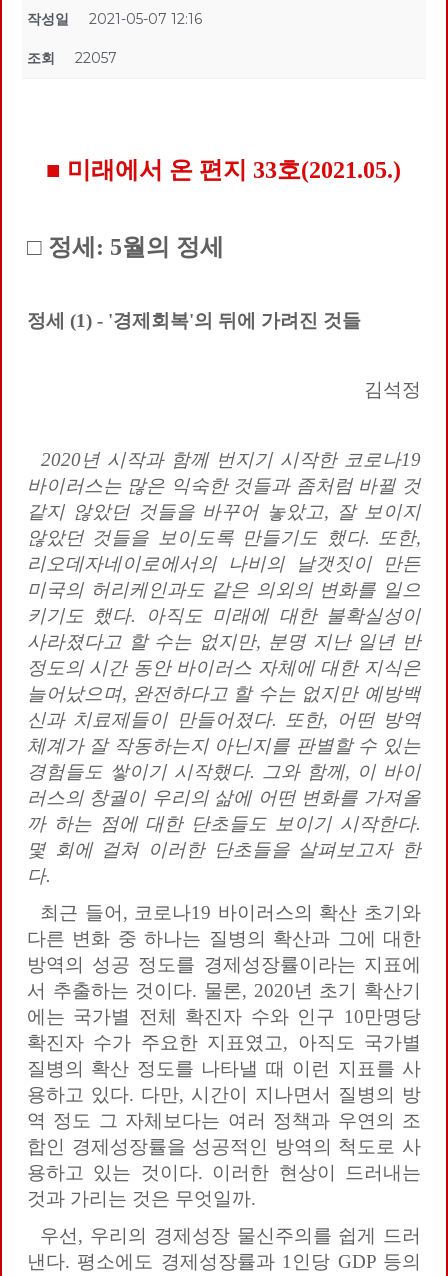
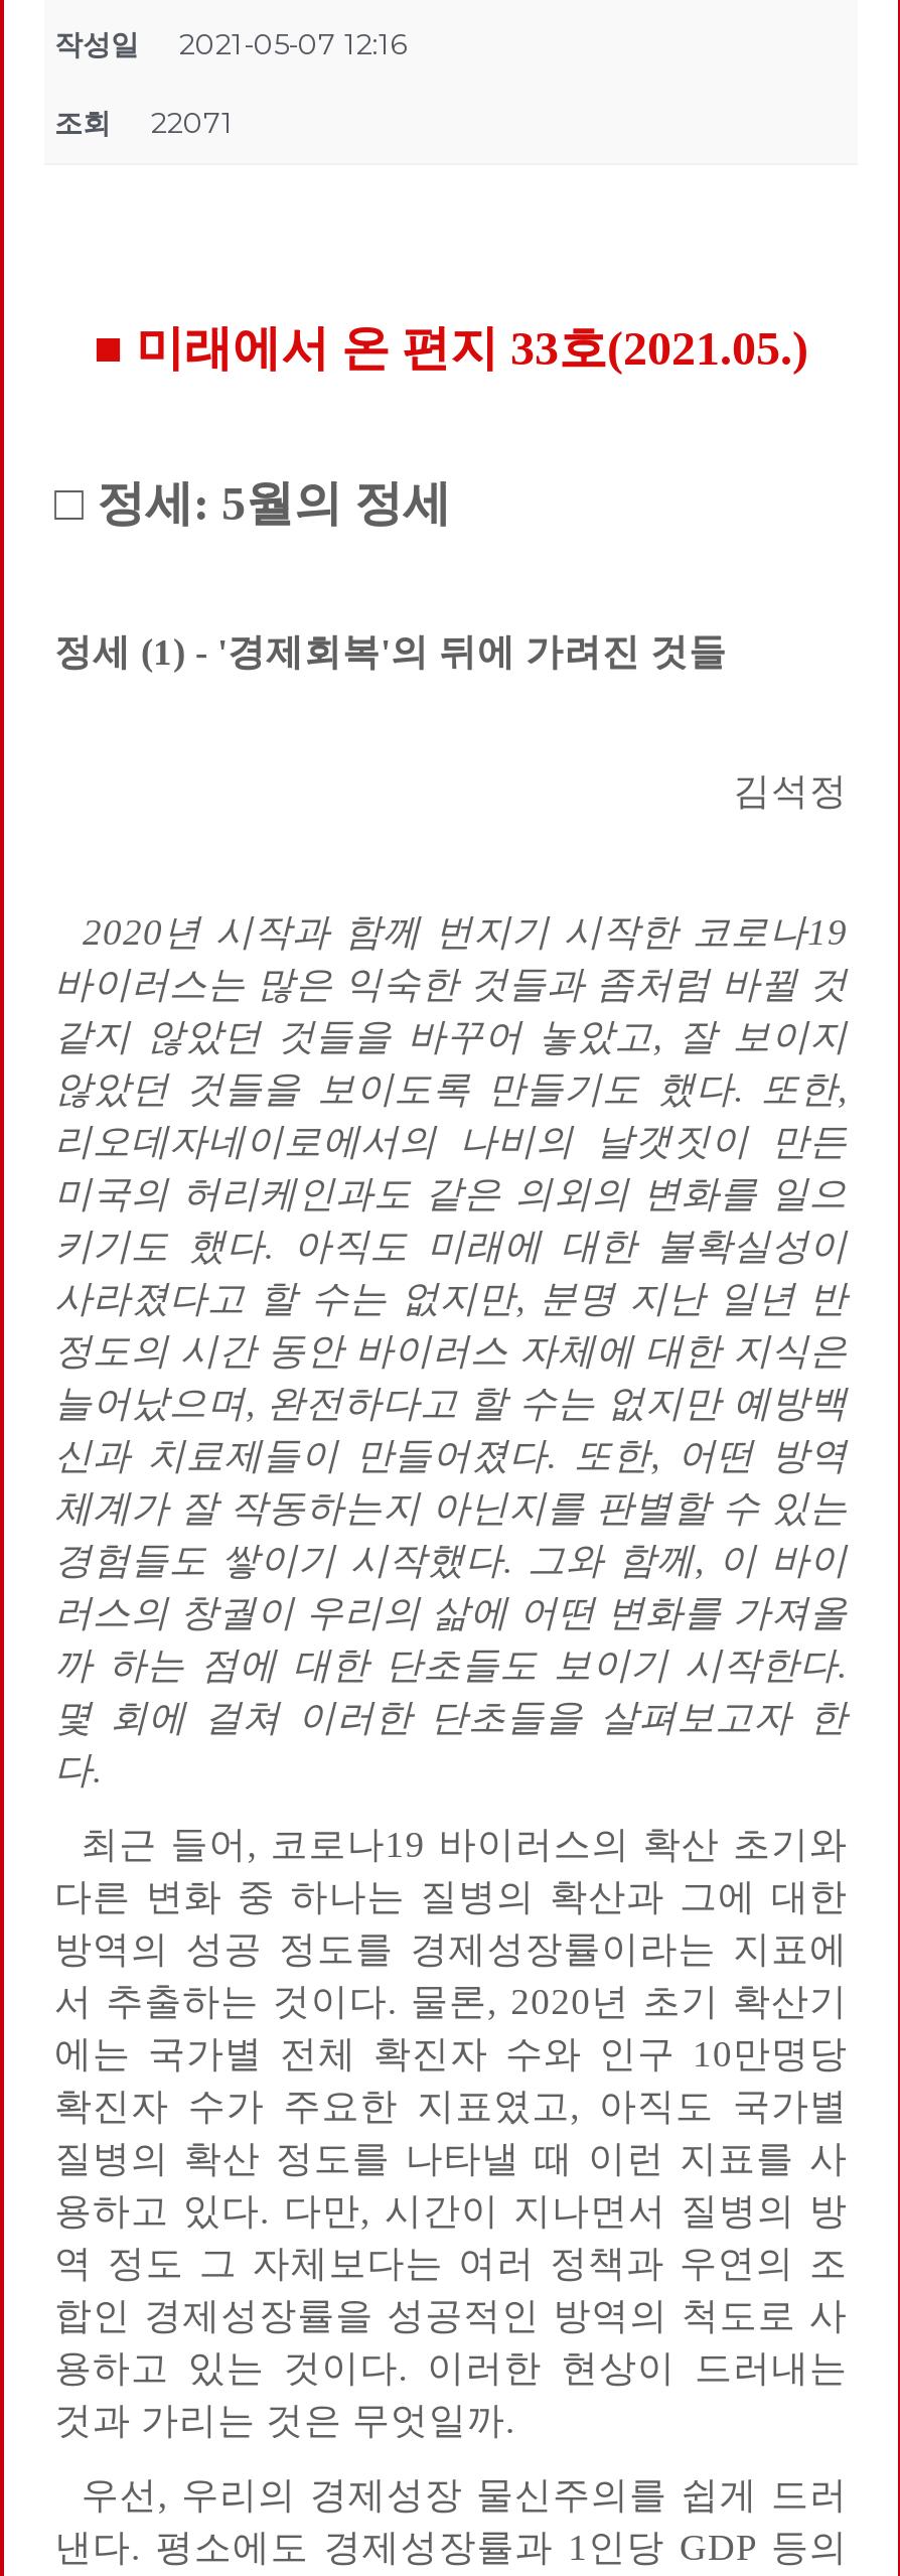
[27,49,117,67] 조회 22057 -> [54,105,234,141] 조회 22071

